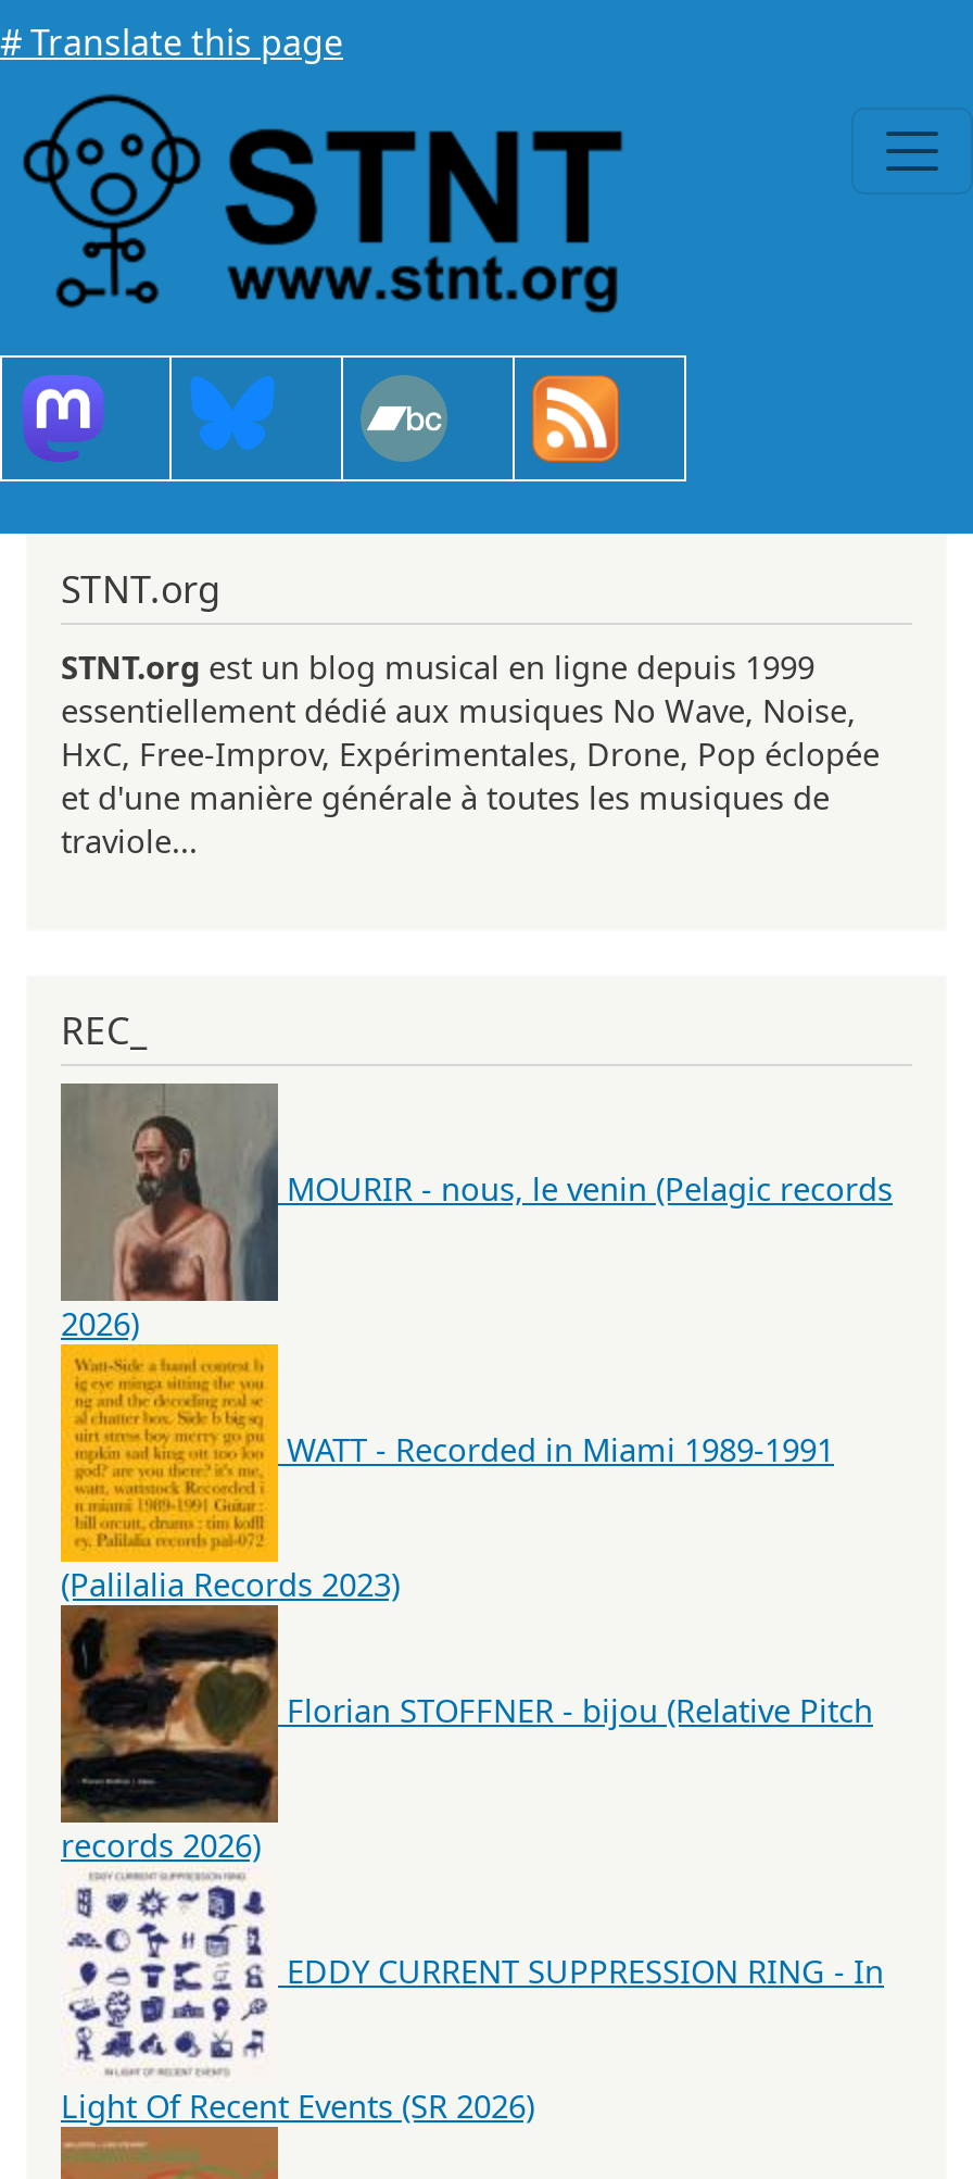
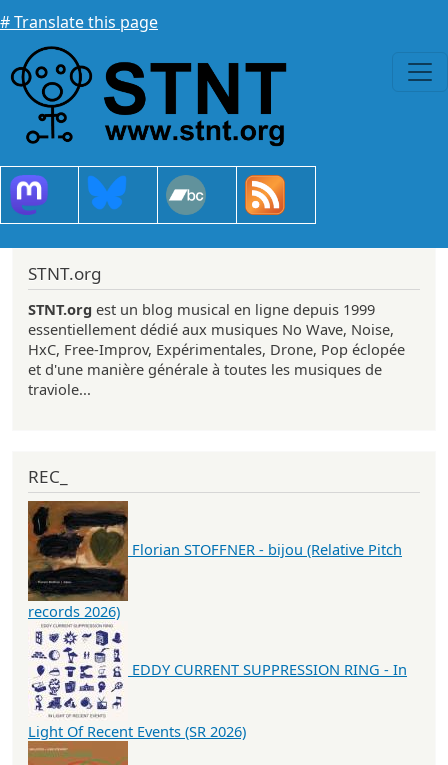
[61,1084,893,1605] [image] | MOURIR - nous, le venin (Pelagic records | 2026) | WATT - Recorded in Miami 1989-1991 | (Palilalia Records 2023) -> none
[59,1342,280,1546] [image] -> none

